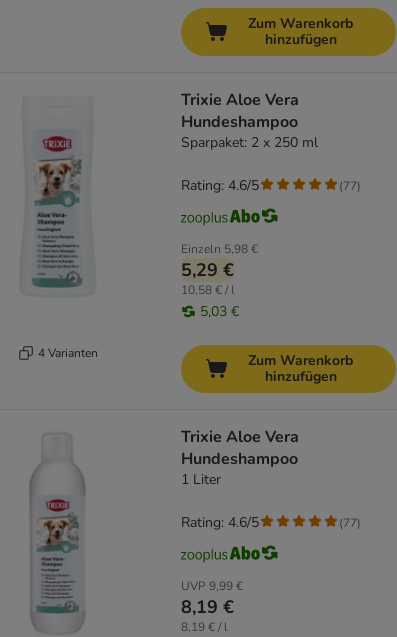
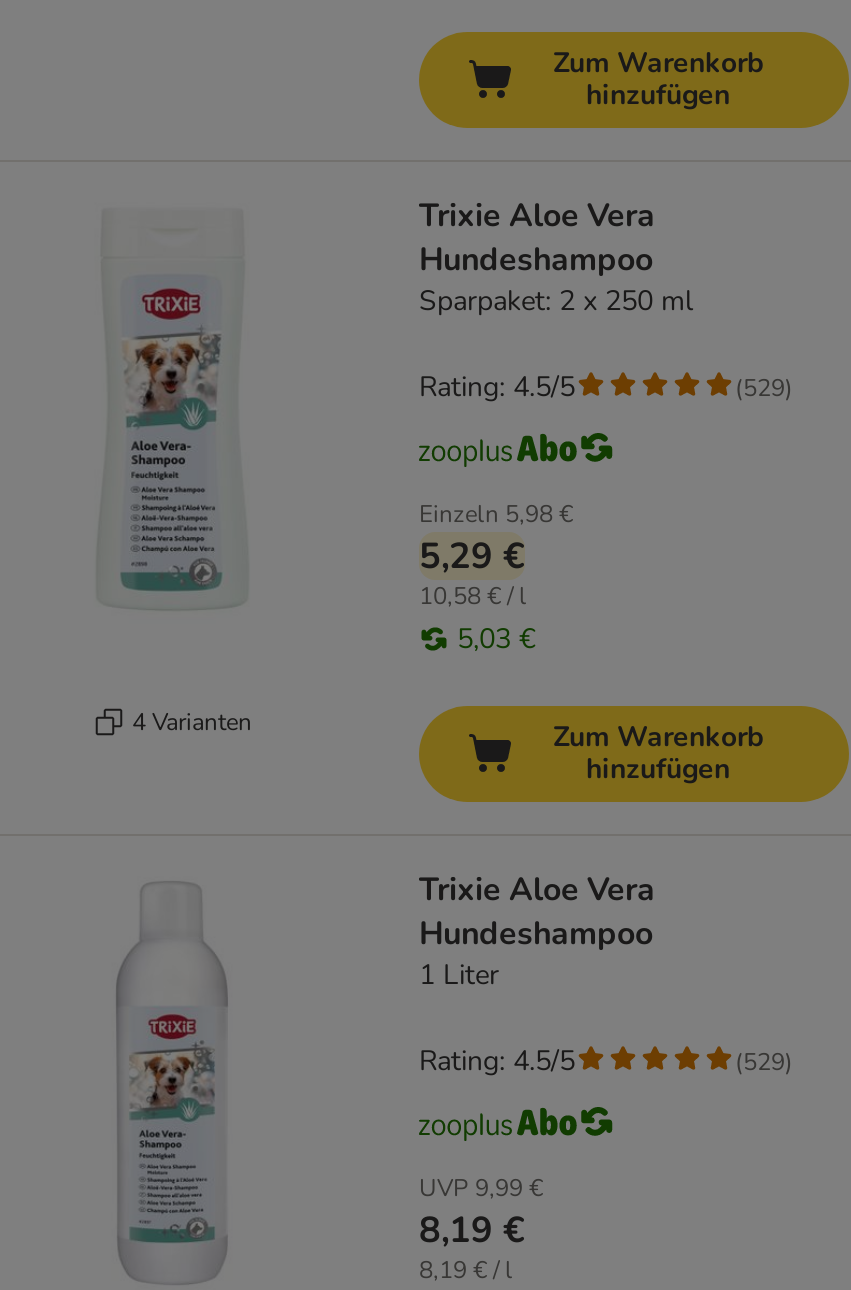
[181,176,259,195] Rating: 4.6/5 -> [419,368,575,406] Rating: 4.5/5
[339,178,361,194] (77) -> [735,371,793,403] (529)
[181,513,259,532] Rating: 4.6/5 -> [419,1042,575,1080] Rating: 4.5/5
[339,515,361,531] (77) -> [735,1045,793,1077] (529)

